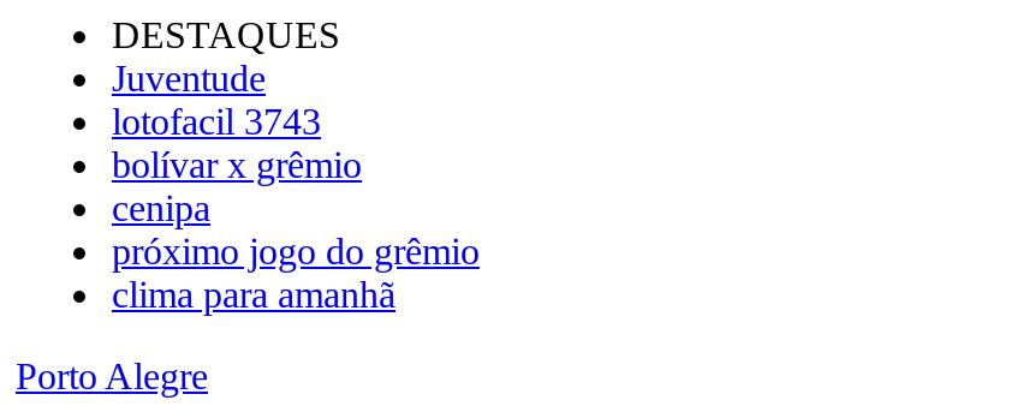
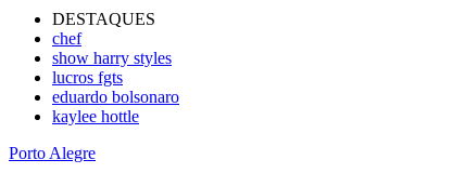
[112,58,480,315] Juventude | lotofacil 3743 | bolívar x grêmio | cenipa | próximo jogo do grêmio | clima para amanhã -> [52,29,179,125] chef | show harry styles | lucros fgts | eduardo bolsonaro | kaylee hottle

